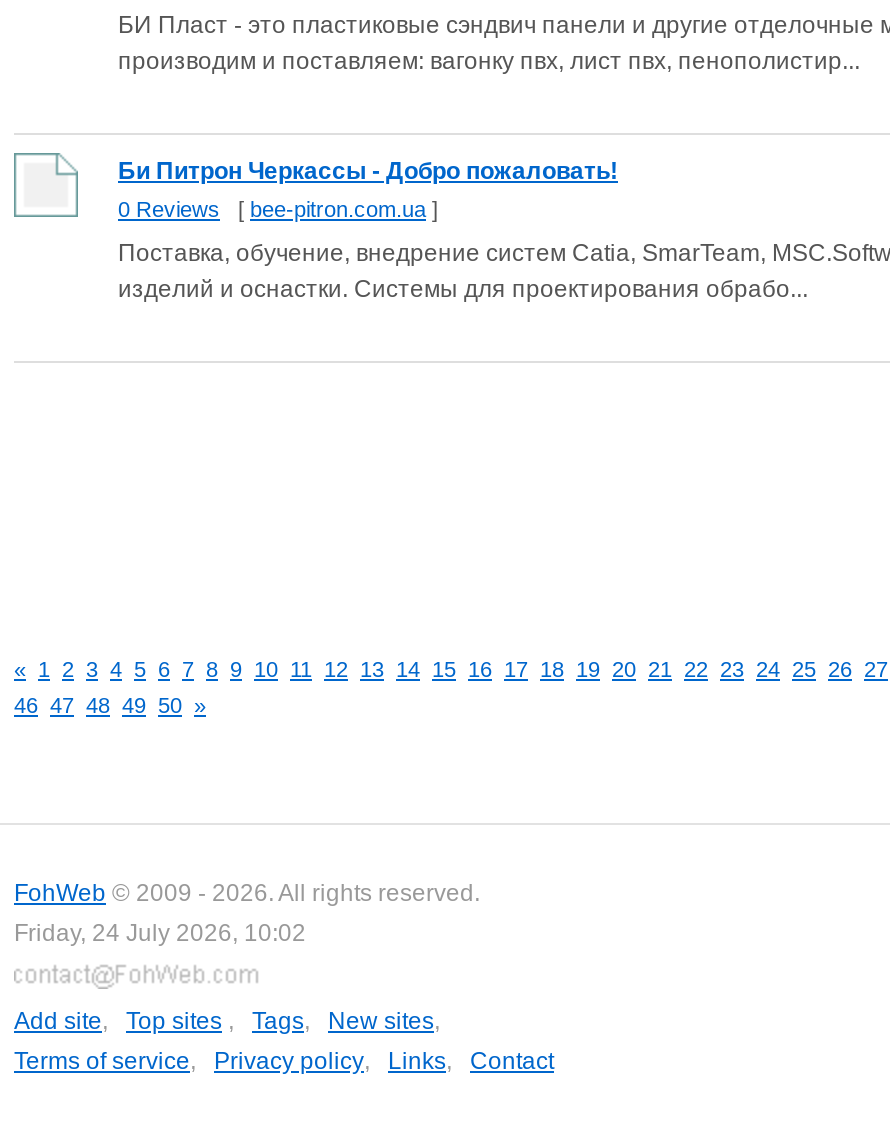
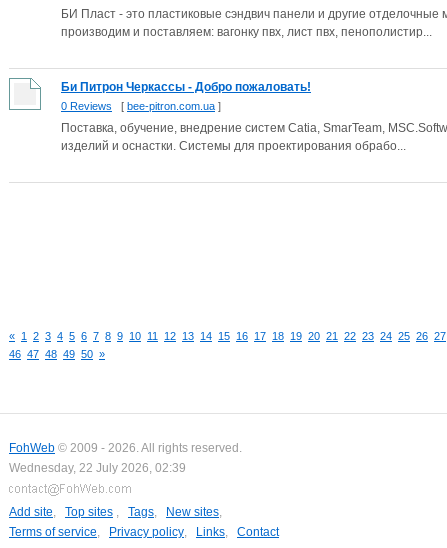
[14,919,306,947] Friday, 24 July 2026, 10:02 -> [9,461,186,475] Wednesday, 22 July 2026, 02:39

